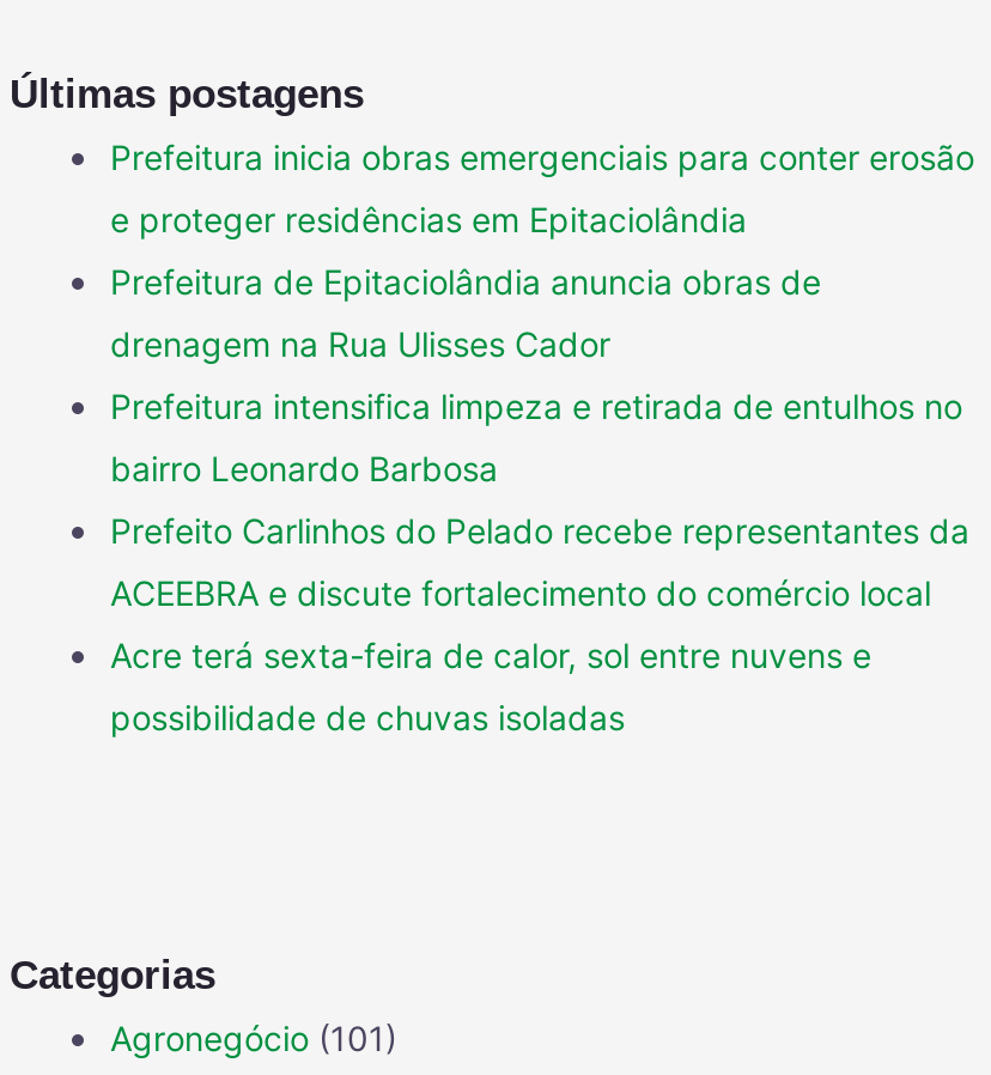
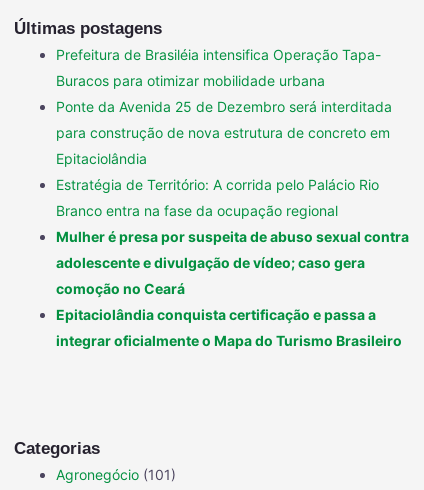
[110,135,974,736] Prefeitura inicia obras emergenciais para conter erosão | e proteger residências em Epitaciolândia | Prefeitura de Epitaciolândia anuncia obras de | drenagem na Rua Ulisses Cador | Prefeitura intensifica limpeza e retirada de entulhos no | bairro Leonardo Barbosa | Prefeito Carlinhos do Pelado recebe representantes da | ACEEBRA e discute fortalecimento do comércio local | Acre terá sexta-feira de calor, sol entre nuvens e | possibilidade de chuvas isoladas -> [56,45,409,348] Prefeitura de Brasiléia intensifica Operação Tapa- | Buracos para otimizar mobilidade urbana | Ponte da Avenida 25 de Dezembro será interditada | para construção de nova estrutura de concreto em | Epitaciolândia | Estratégia de Território: A corrida pelo Palácio Rio | Branco entra na fase da ocupação regional | Mulher é presa por suspeita de abuso sexual contra | adolescente e divulgação de vídeo; caso gera | comoção no Ceará | Epitaciolândia conquista certificação e passa a | integrar oficialmente o Mapa do Turismo Brasileiro

